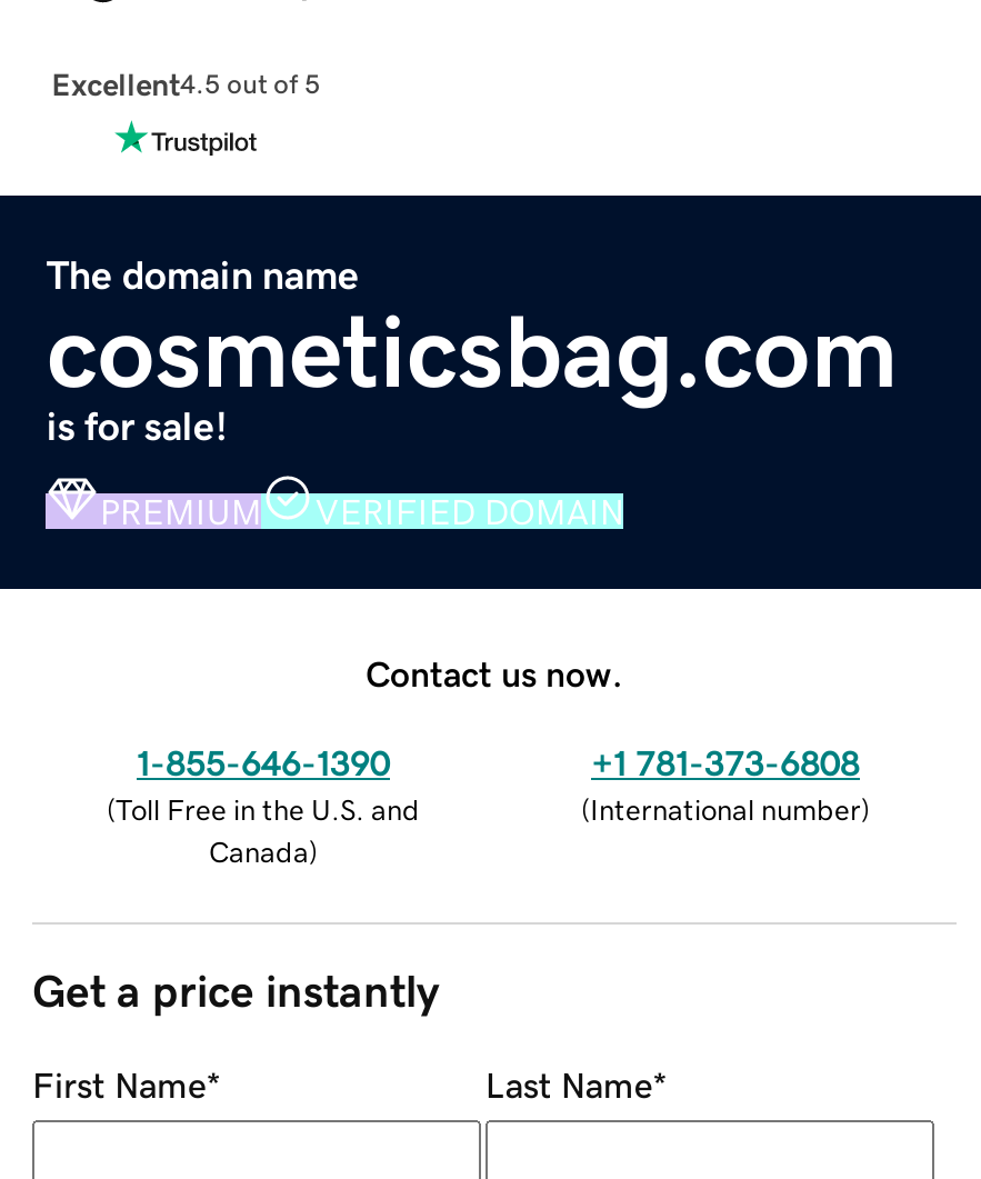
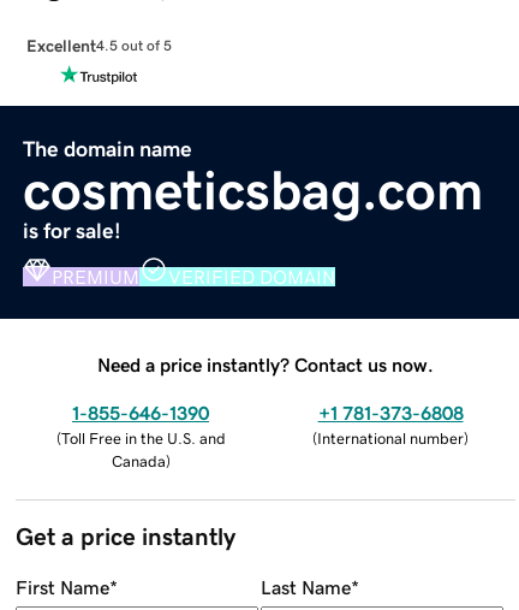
[366,655,623,690] Contact us now. -> [97,354,434,374] Need a price instantly? Contact us now.

